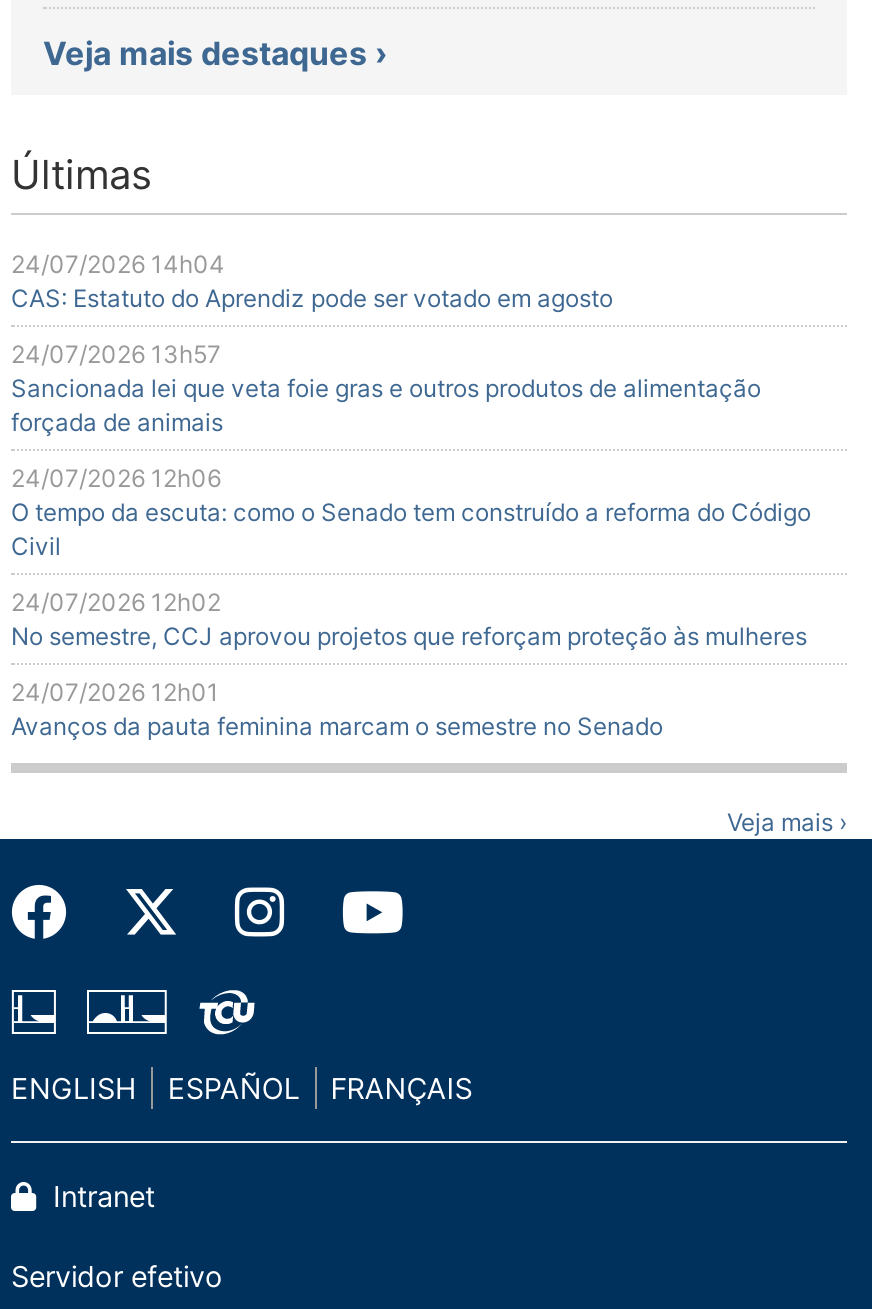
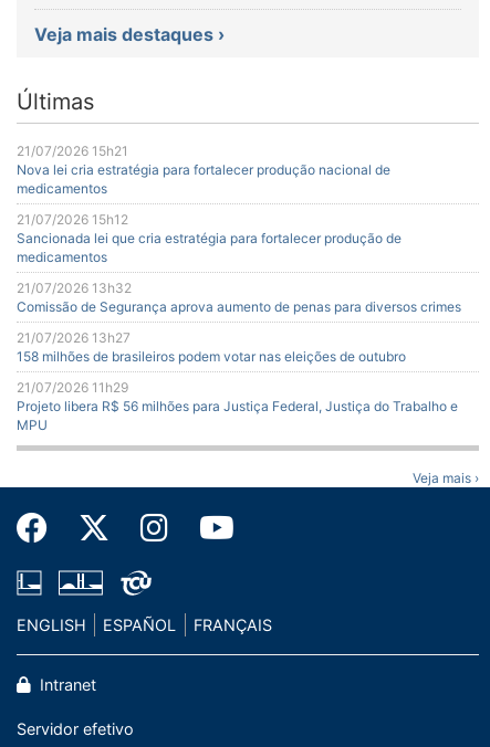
[11,249,613,313] 24/07/2026 14h04 | CAS: Estatuto do Aprendiz pode ser votado em agosto -> [17,143,390,197] 21/07/2026 15h21 | Nova lei cria estratégia para fortalecer produção nacional de | medicamentos
[11,339,761,437] 24/07/2026 13h57 | Sancionada lei que veta foie gras e outros produtos de alimentação | forçada de animais -> [17,211,402,265] 21/07/2026 15h12 | Sancionada lei que cria estratégia para fortalecer produção de | medicamentos
[11,463,811,561] 24/07/2026 12h06 | O tempo da escuta: como o Senado tem construído a reforma do Código | Civil -> [17,280,461,315] 21/07/2026 13h32 | Comissão de Segurança aprova aumento de penas para diversos crimes
[11,587,807,651] 24/07/2026 12h02 | No semestre, CCJ aprovou projetos que reforçam proteção às mulheres -> [17,329,406,365] 21/07/2026 13h27 | 158 milhões de brasileiros podem votar nas eleições de outubro
[11,677,663,741] 24/07/2026 12h01 | Avanços da pauta feminina marcam o semestre no Senado -> [17,379,458,433] 21/07/2026 11h29 | Projeto libera R$ 56 milhões para Justiça Federal, Justiça do Trabalho e | MPU

